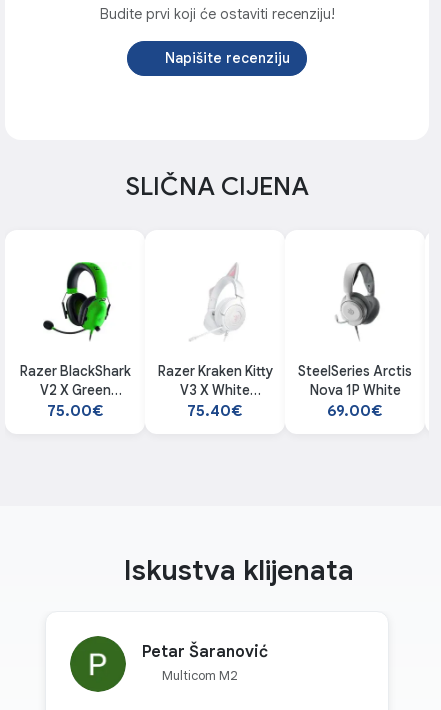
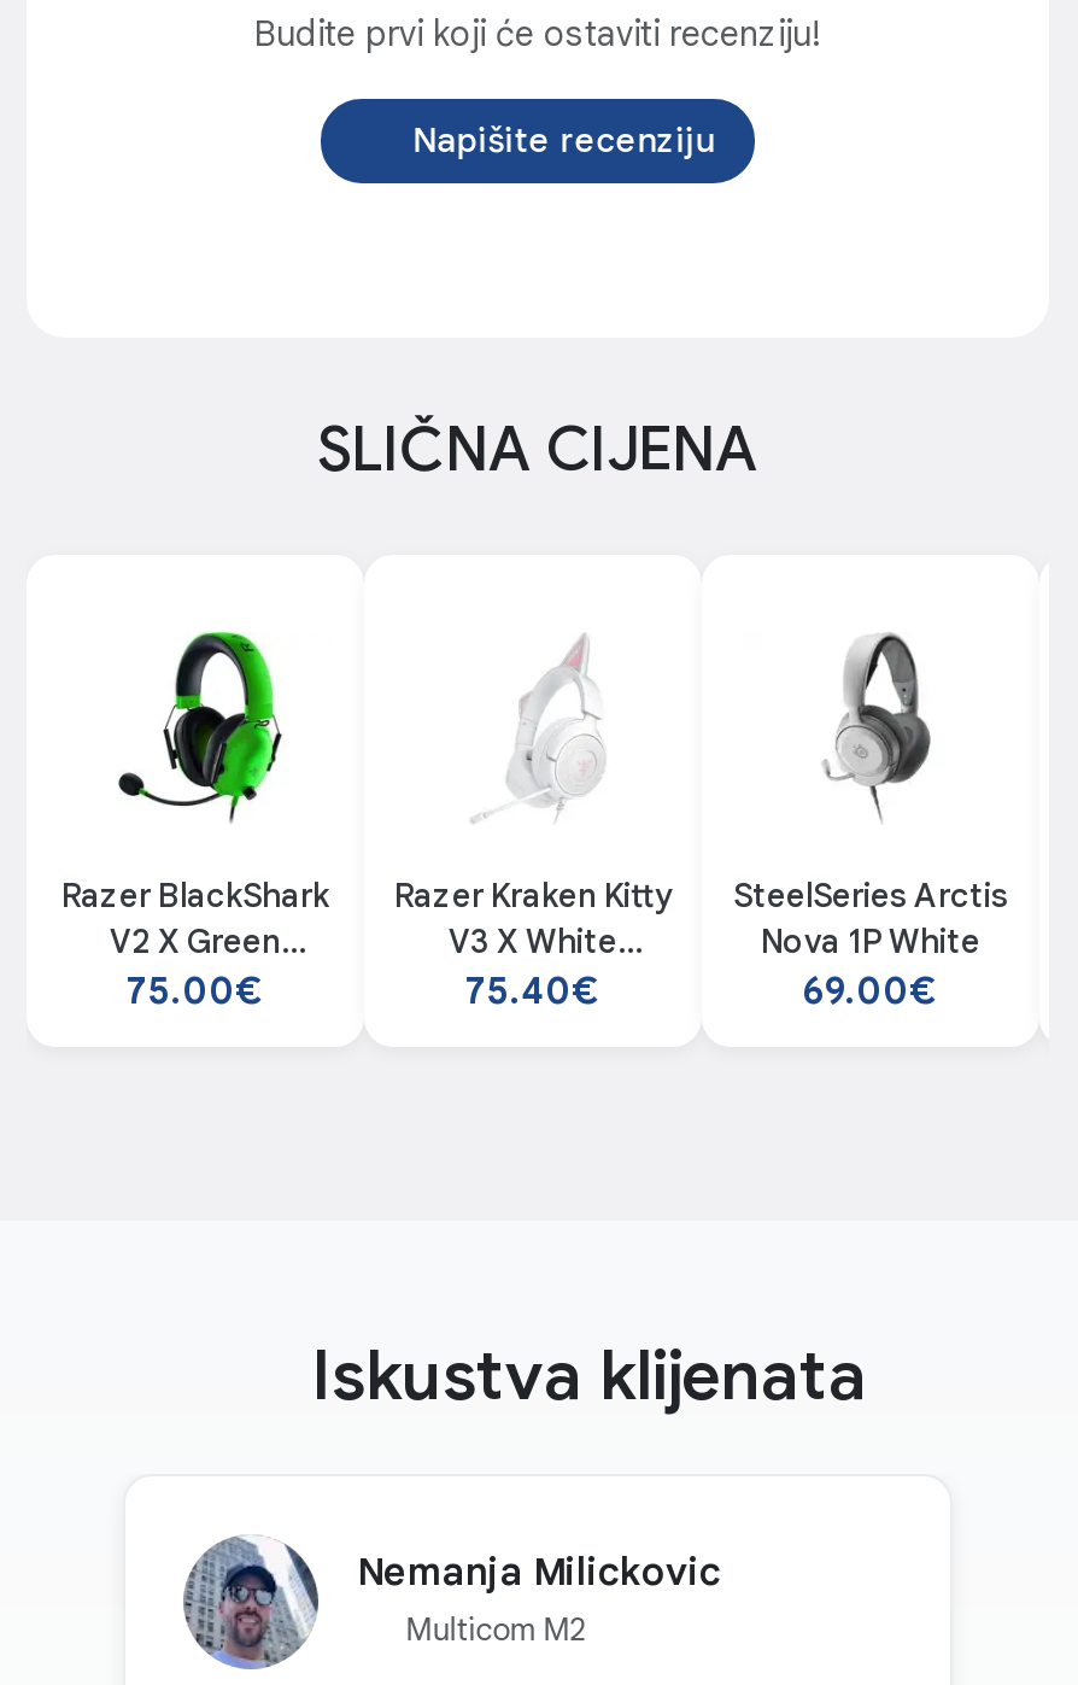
[69,635,268,693] [image] | Petar Šaranović -> [183,1534,721,1669] [image] | Nemanja Milickovic

